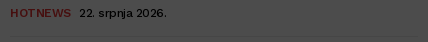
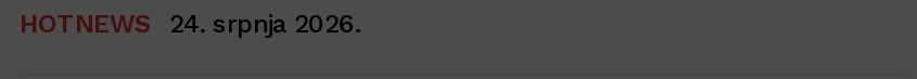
[10,6,166,20] HOTNEWS 22. srpnja 2026. -> [20,9,360,40] HOTNEWS 24. srpnja 2026.

